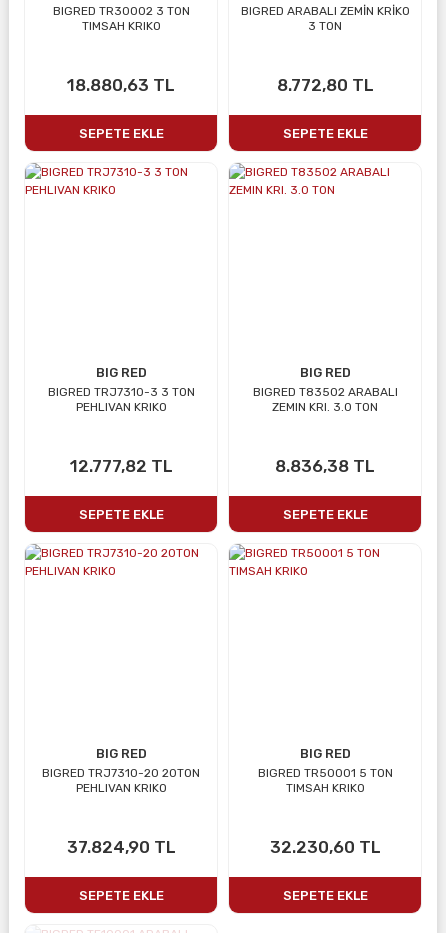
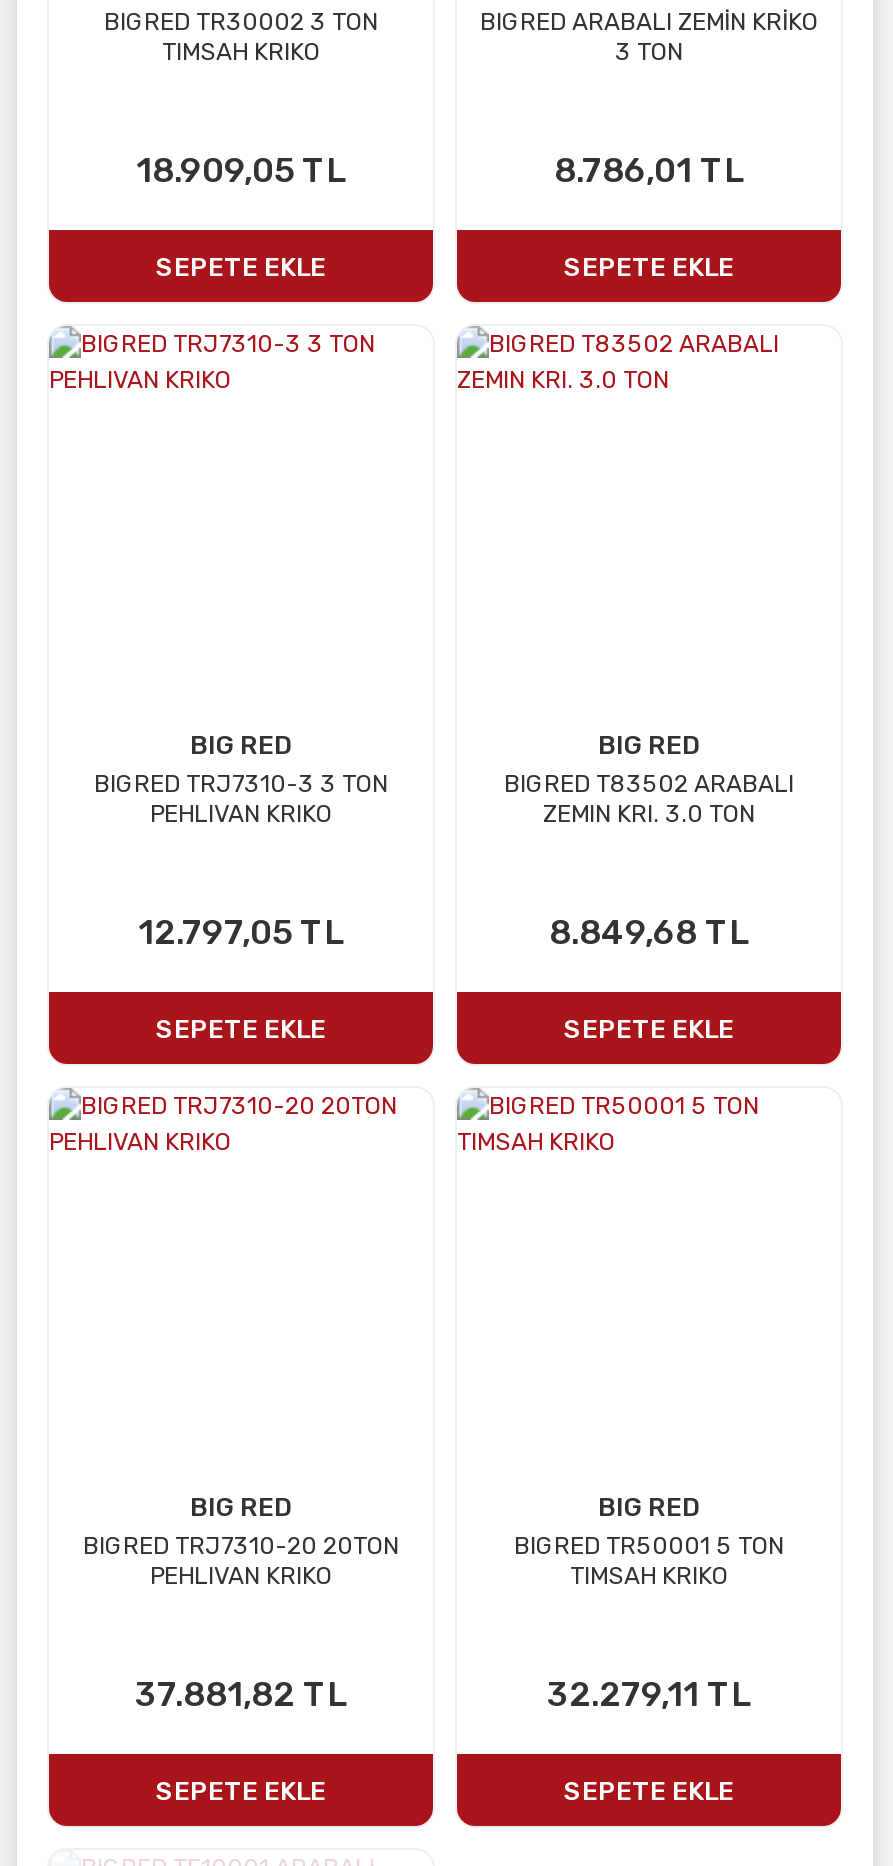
[67,75,175,95] 18.880,63 TL -> [136,150,346,190] 18.909,05 TL
[276,75,373,95] 8.772,80 TL -> [554,150,744,190] 8.786,01 TL
[69,456,172,476] 12.777,82 TL -> [138,912,344,952] 12.797,05 TL
[275,456,375,476] 8.836,38 TL -> [549,912,749,952] 8.849,68 TL
[66,837,175,857] 37.824,90 TL -> [135,1674,347,1714] 37.881,82 TL
[269,837,380,857] 32.230,60 TL -> [547,1674,751,1714] 32.279,11 TL

